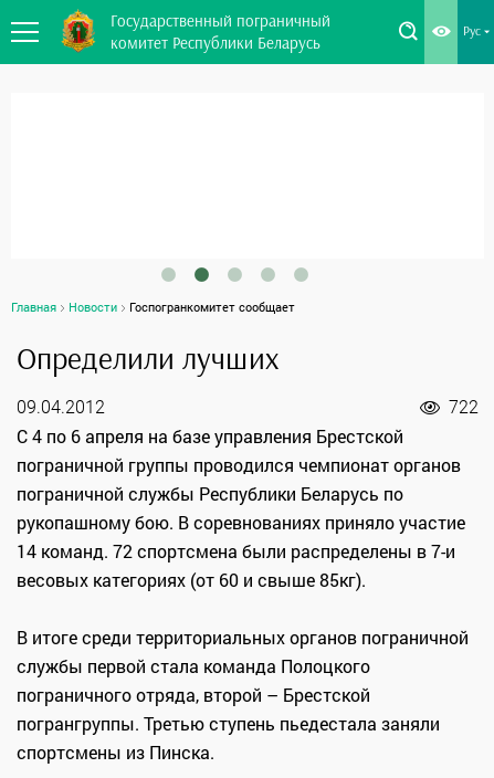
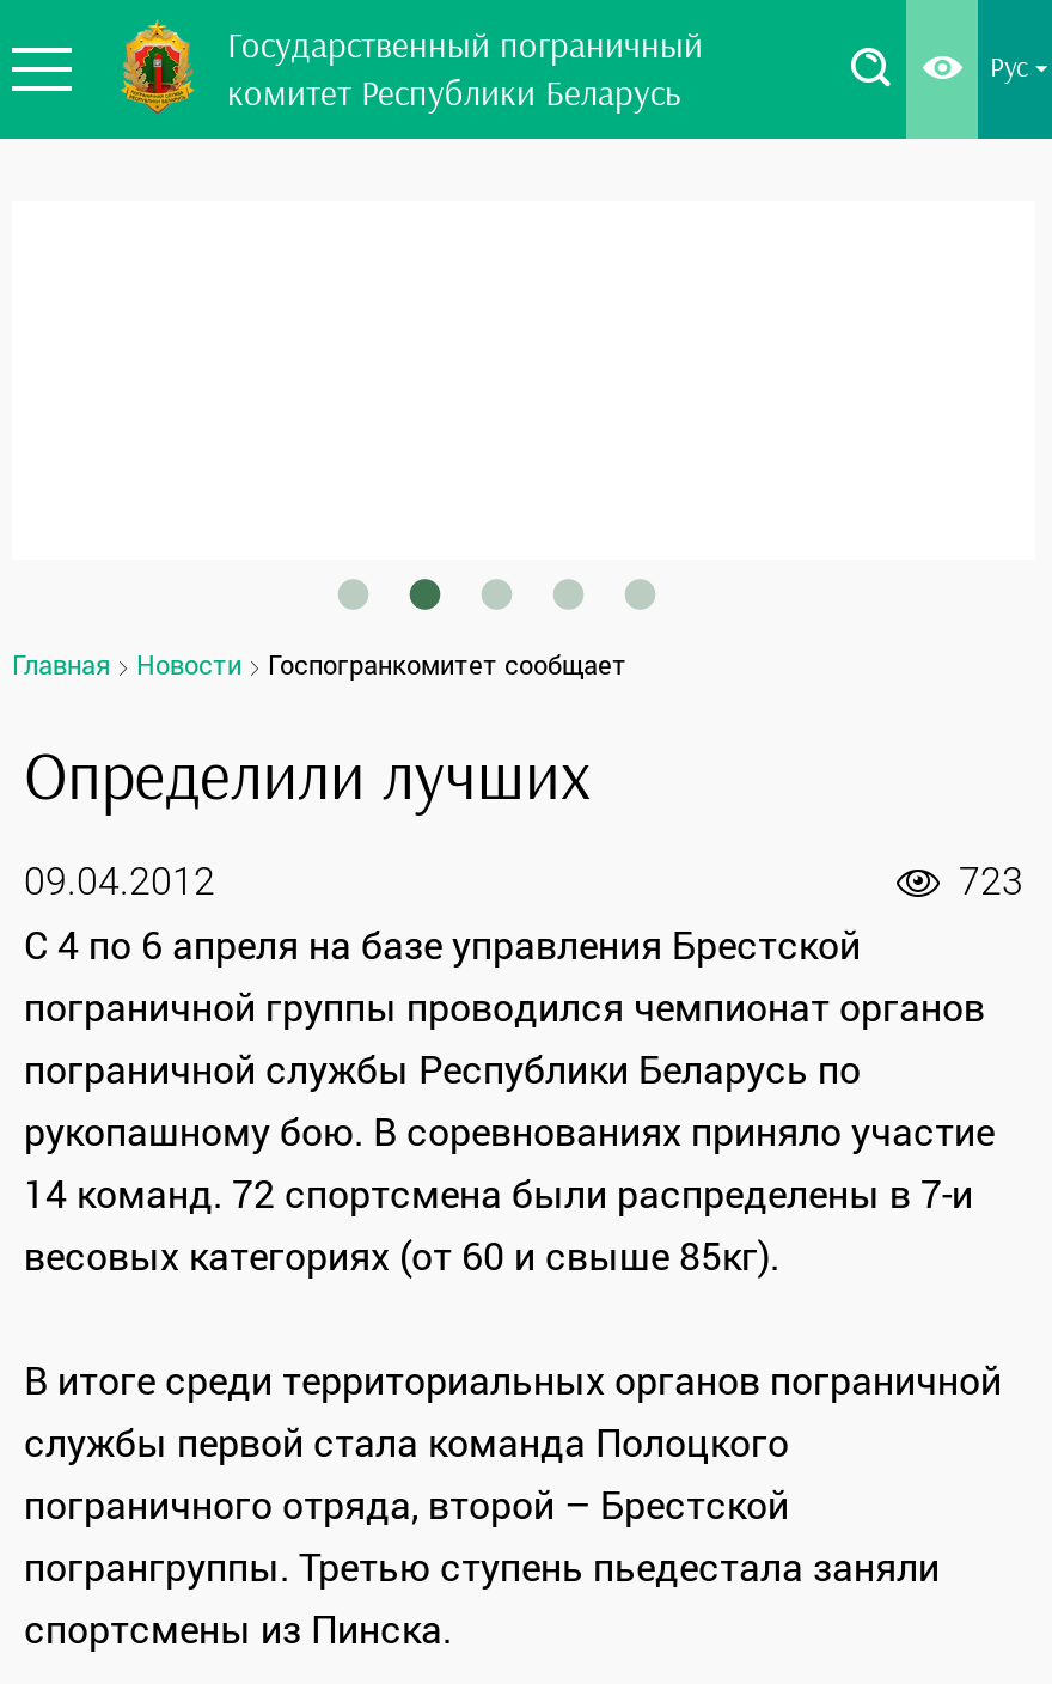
[449,397,479,418] 722 -> [959,860,1023,905] 723

